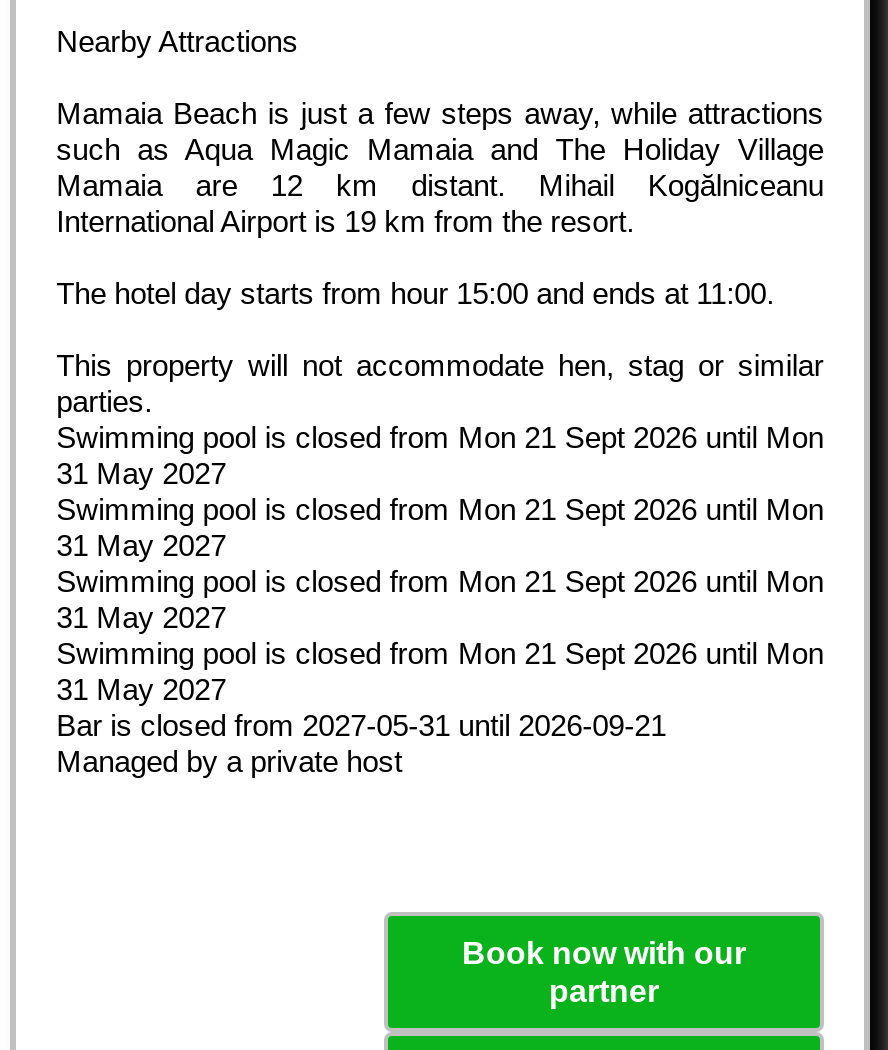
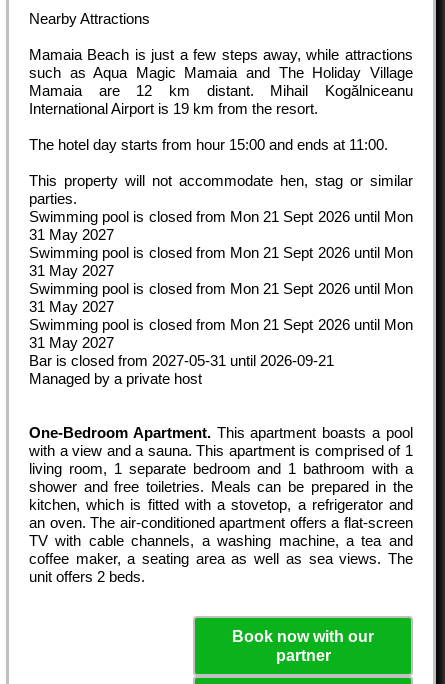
none -> [29,424,413,585] One-Bedroom Apartment. This apartment boasts a pool | with a view and a sauna. This apartment is comprised of 1 | living room, 1 separate bedroom and 1 bathroom with a | shower and free toiletries. Meals can be prepared in the | kitchen, which is fitted with a stovetop, a refrigerator and | an oven. The air-conditioned apartment offers a flat-screen | TV with cable channels, a washing machine, a tea and | coffee maker, a seating area as well as sea views. The | unit offers 2 beds.

